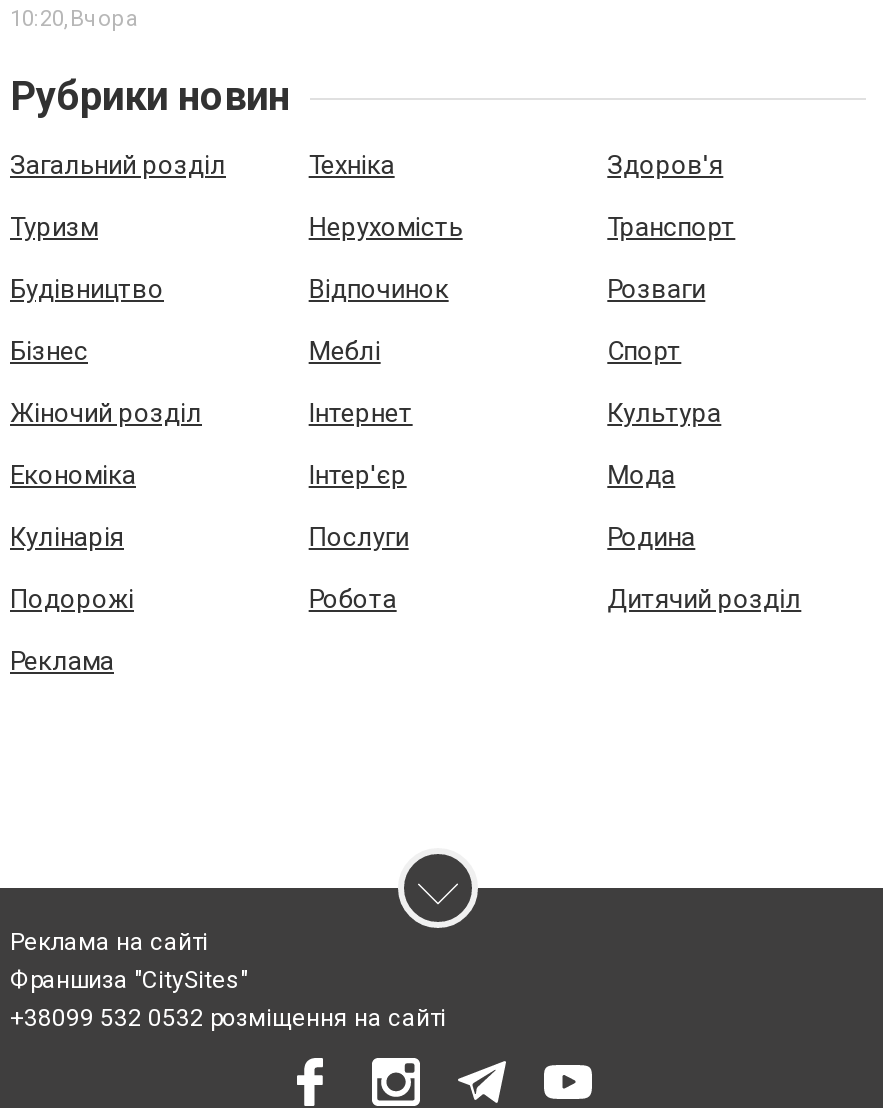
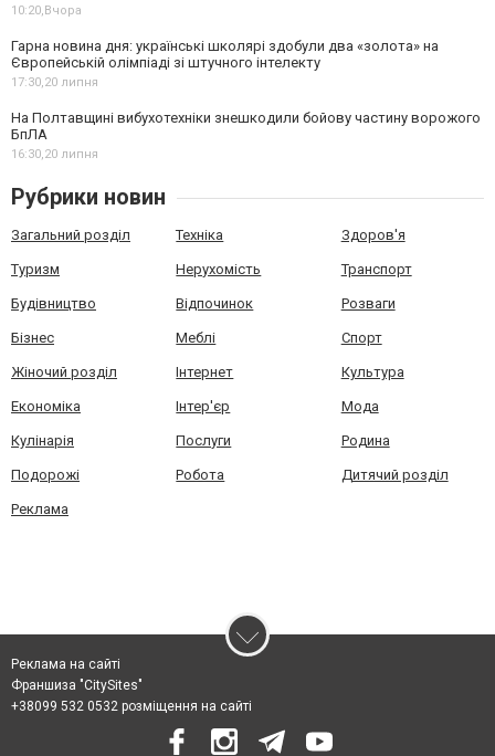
none -> [11,37,481,161] Гарна новина дня: українські школярі здобули два «золота» на | Європейській олімпіаді зі штучного інтелекту | 17:30,20 липня | На Полтавщині вибухотехніки знешкодили бойову частину ворожого | БпЛА | 16:30,20 липня

